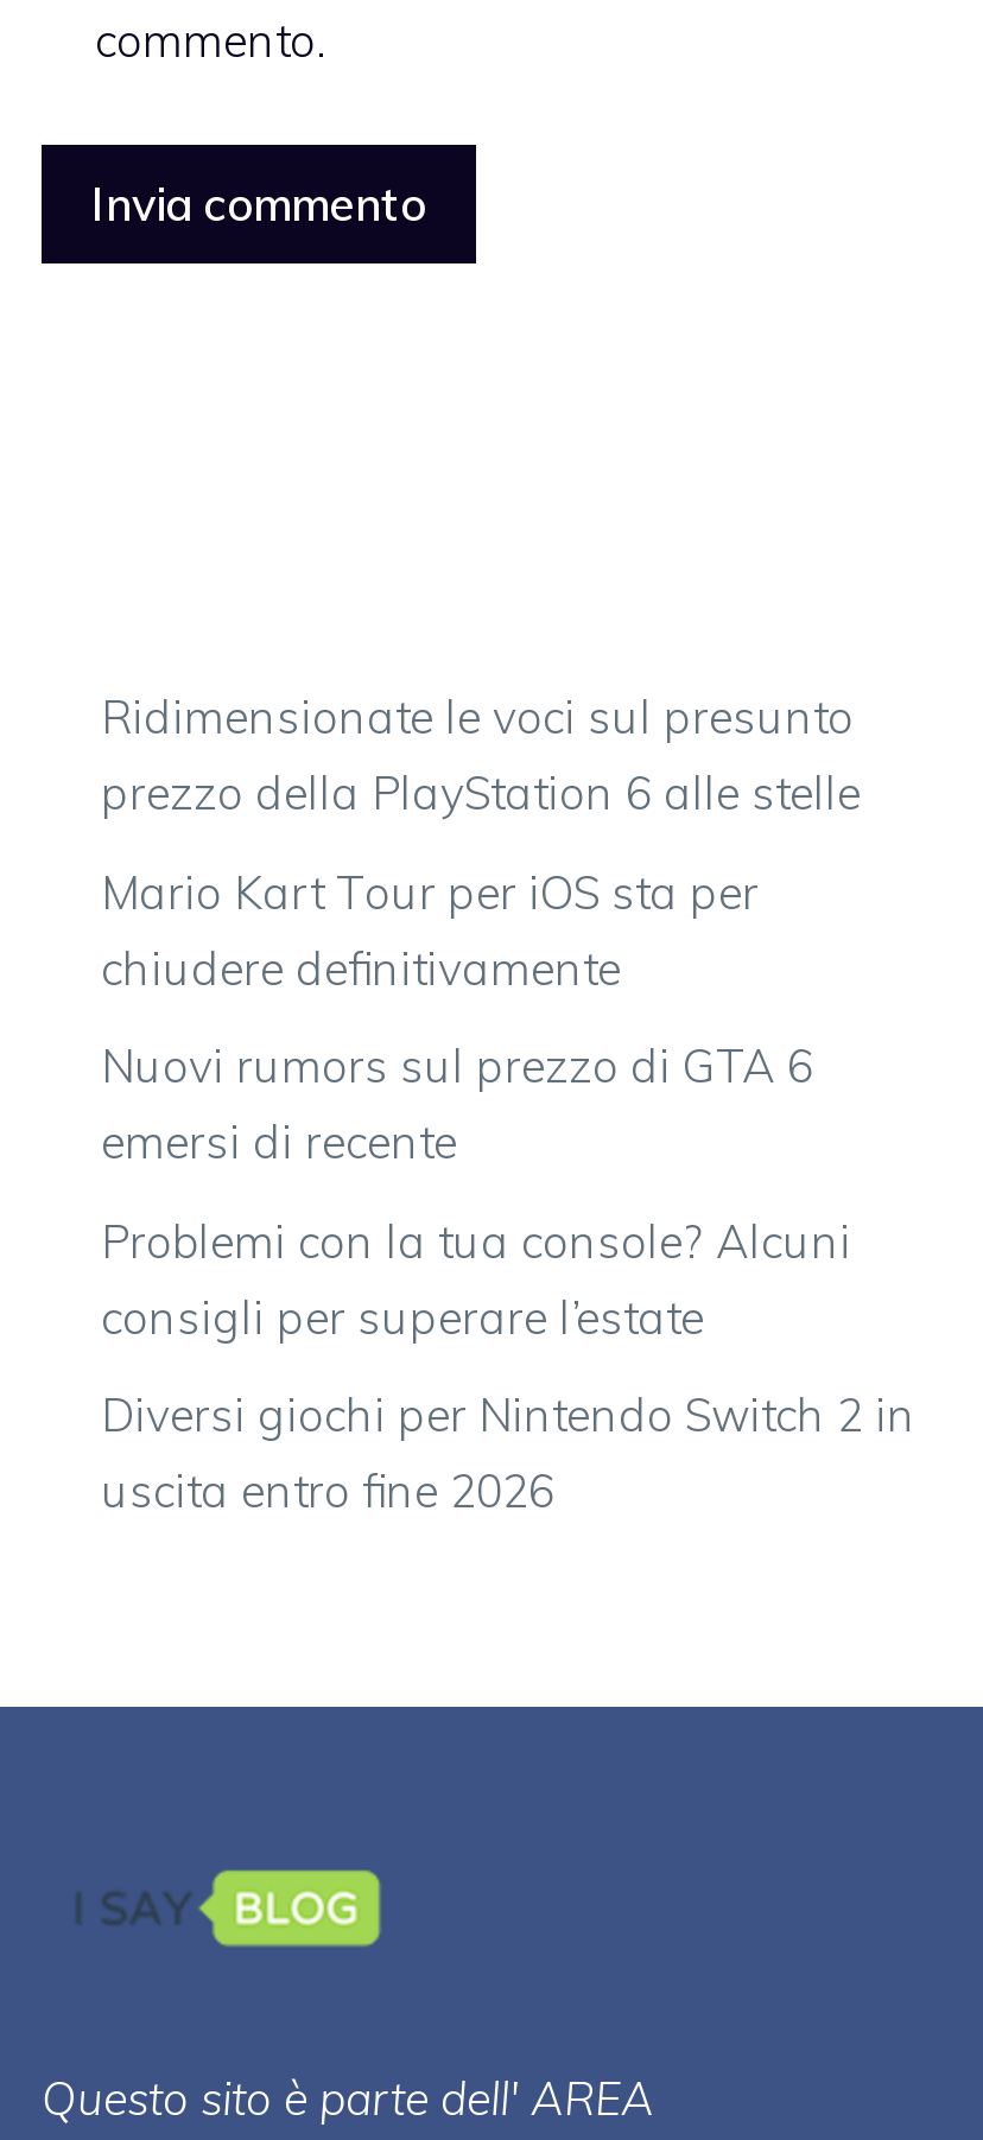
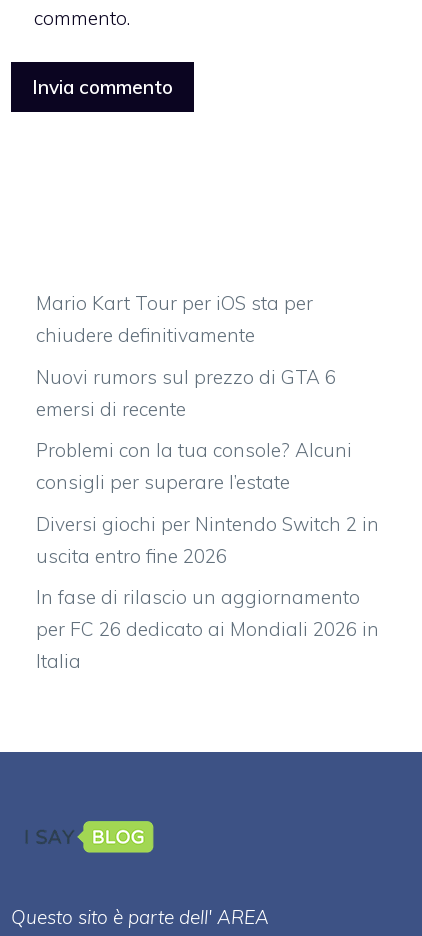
[101,689,861,822] Ridimensionate le voci sul presunto | prezzo della PlayStation 6 alle stelle -> none
moved [101,864,915,1520] -> [36,291,379,568]: Mario Kart Tour per iOS sta per | chiudere definitivamente | Nuovi rumors sul prezzo di GTA 6 | emersi di recente | Problemi con la tua console? Alcuni | consigli per superare l’estate | Diversi giochi per Nintendo Switch 2 in | uscita entro fine 2026
none -> [36,585,379,673] In fase di rilascio un aggiornamento | per FC 26 dedicato ai Mondiali 2026 in | Italia

